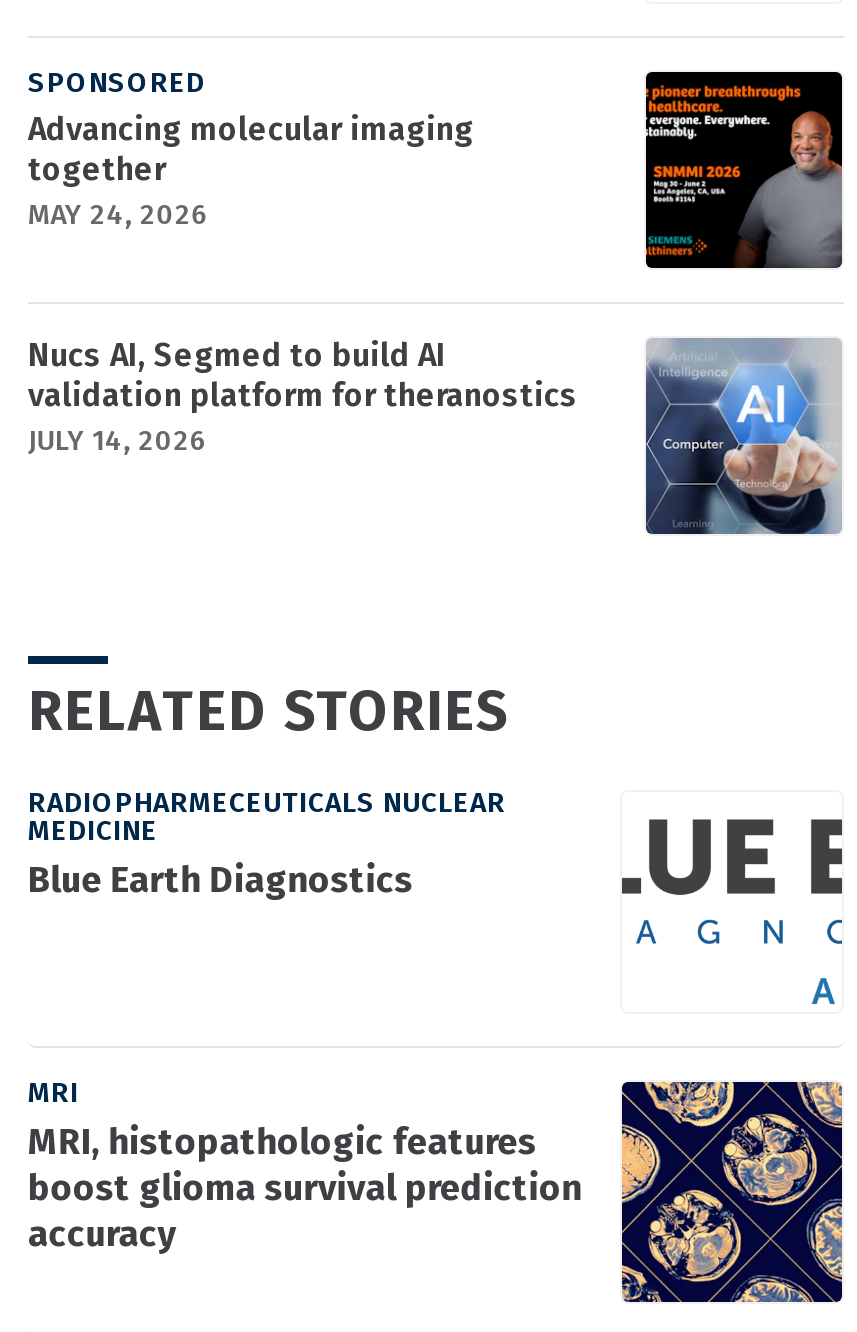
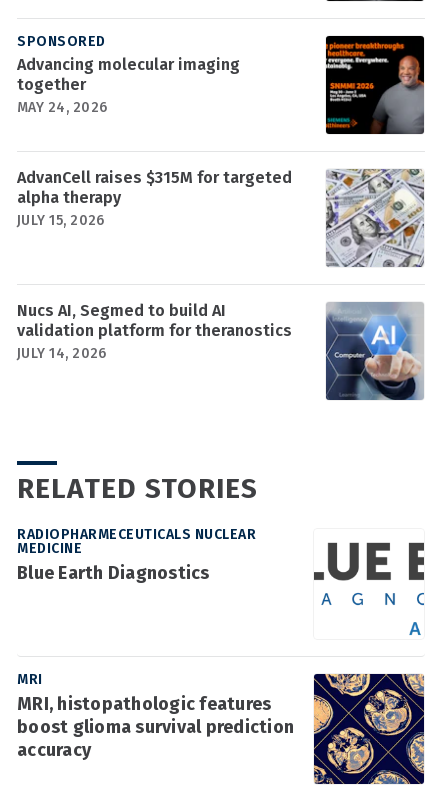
none -> [17,168,424,267] [image] | AdvanCell raises $315M for targeted | alpha therapy | JULY 15, 2026

